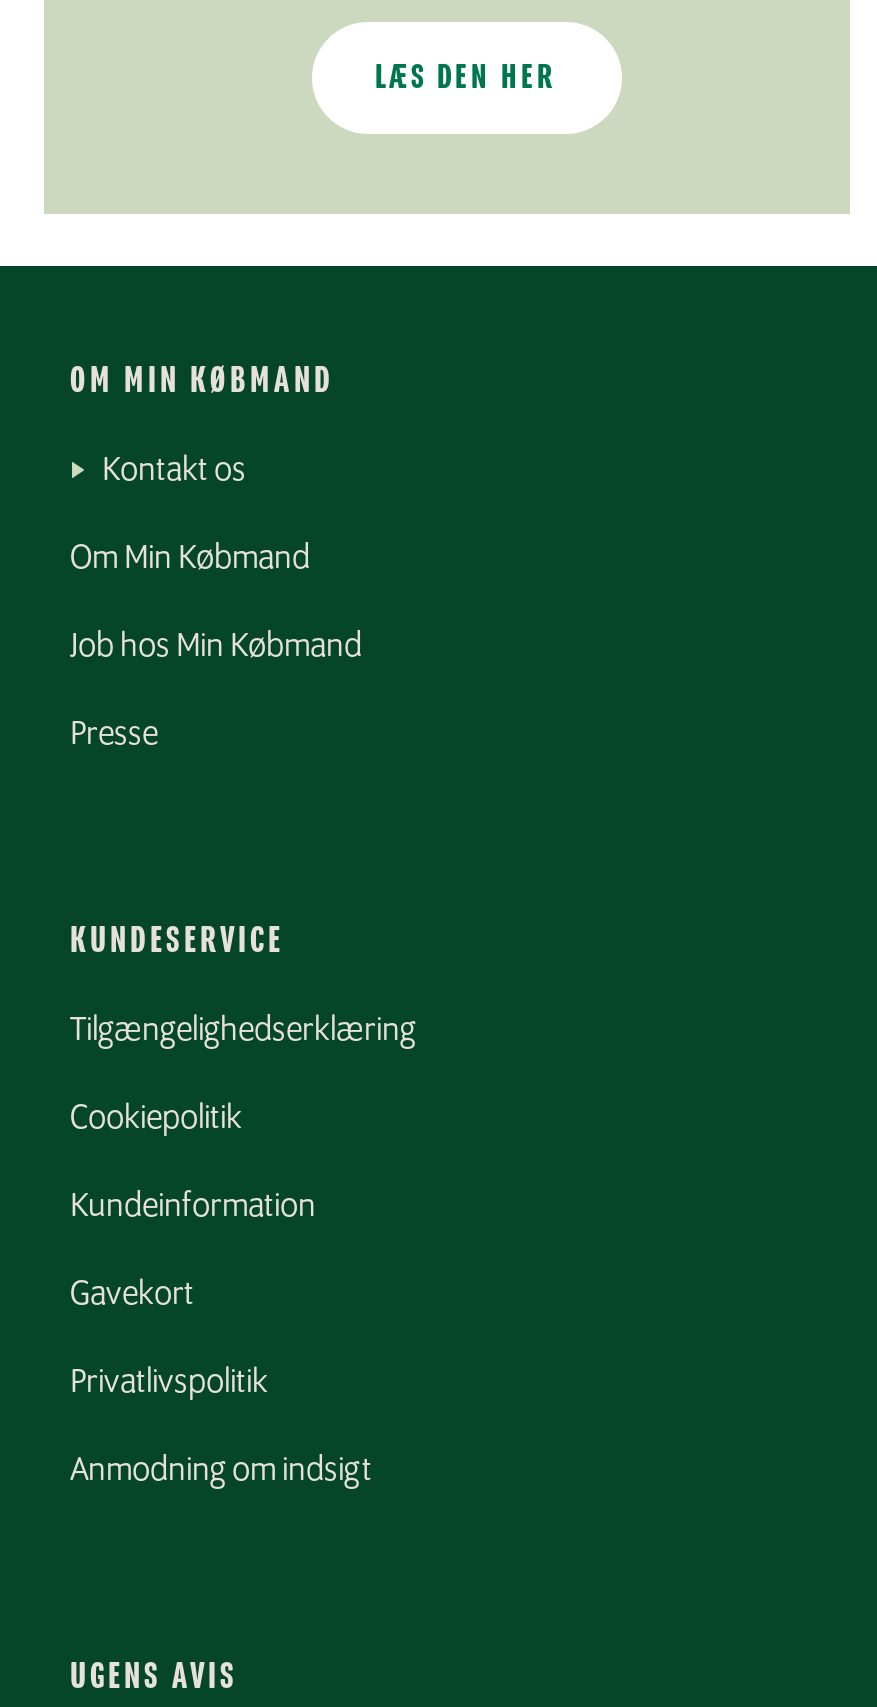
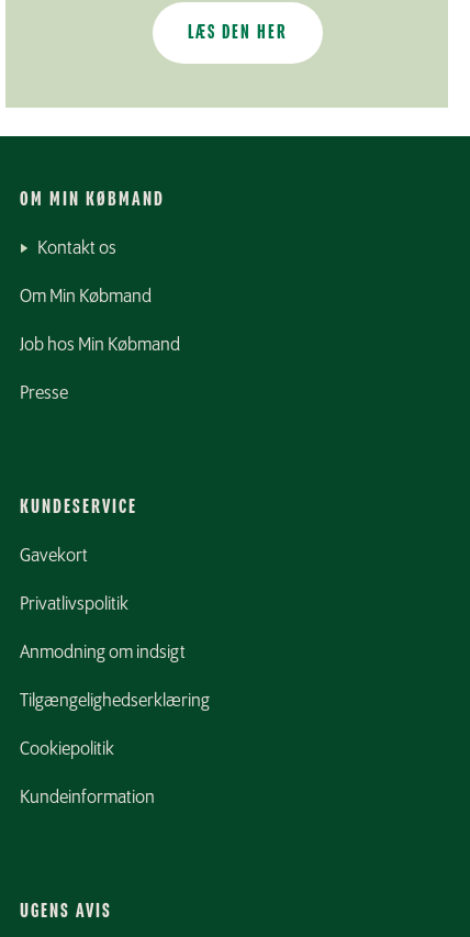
moved [70,1012,416,1224] -> [20,691,210,807]: Tilgængelighedserklæring | Cookiepolitik | Kundeinformation
moved [70,1276,372,1488] -> [20,546,186,662]: Gavekort | Privatlivspolitik | Anmodning om indsigt

